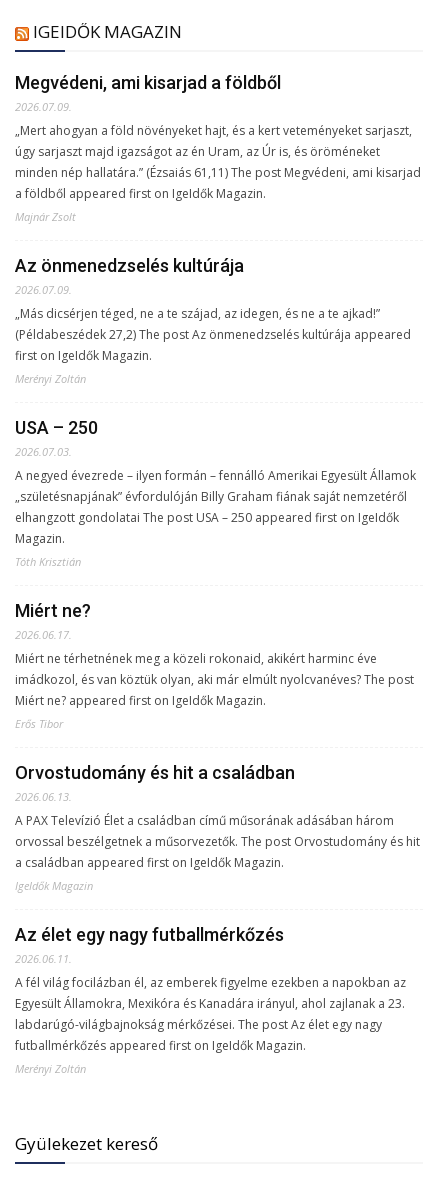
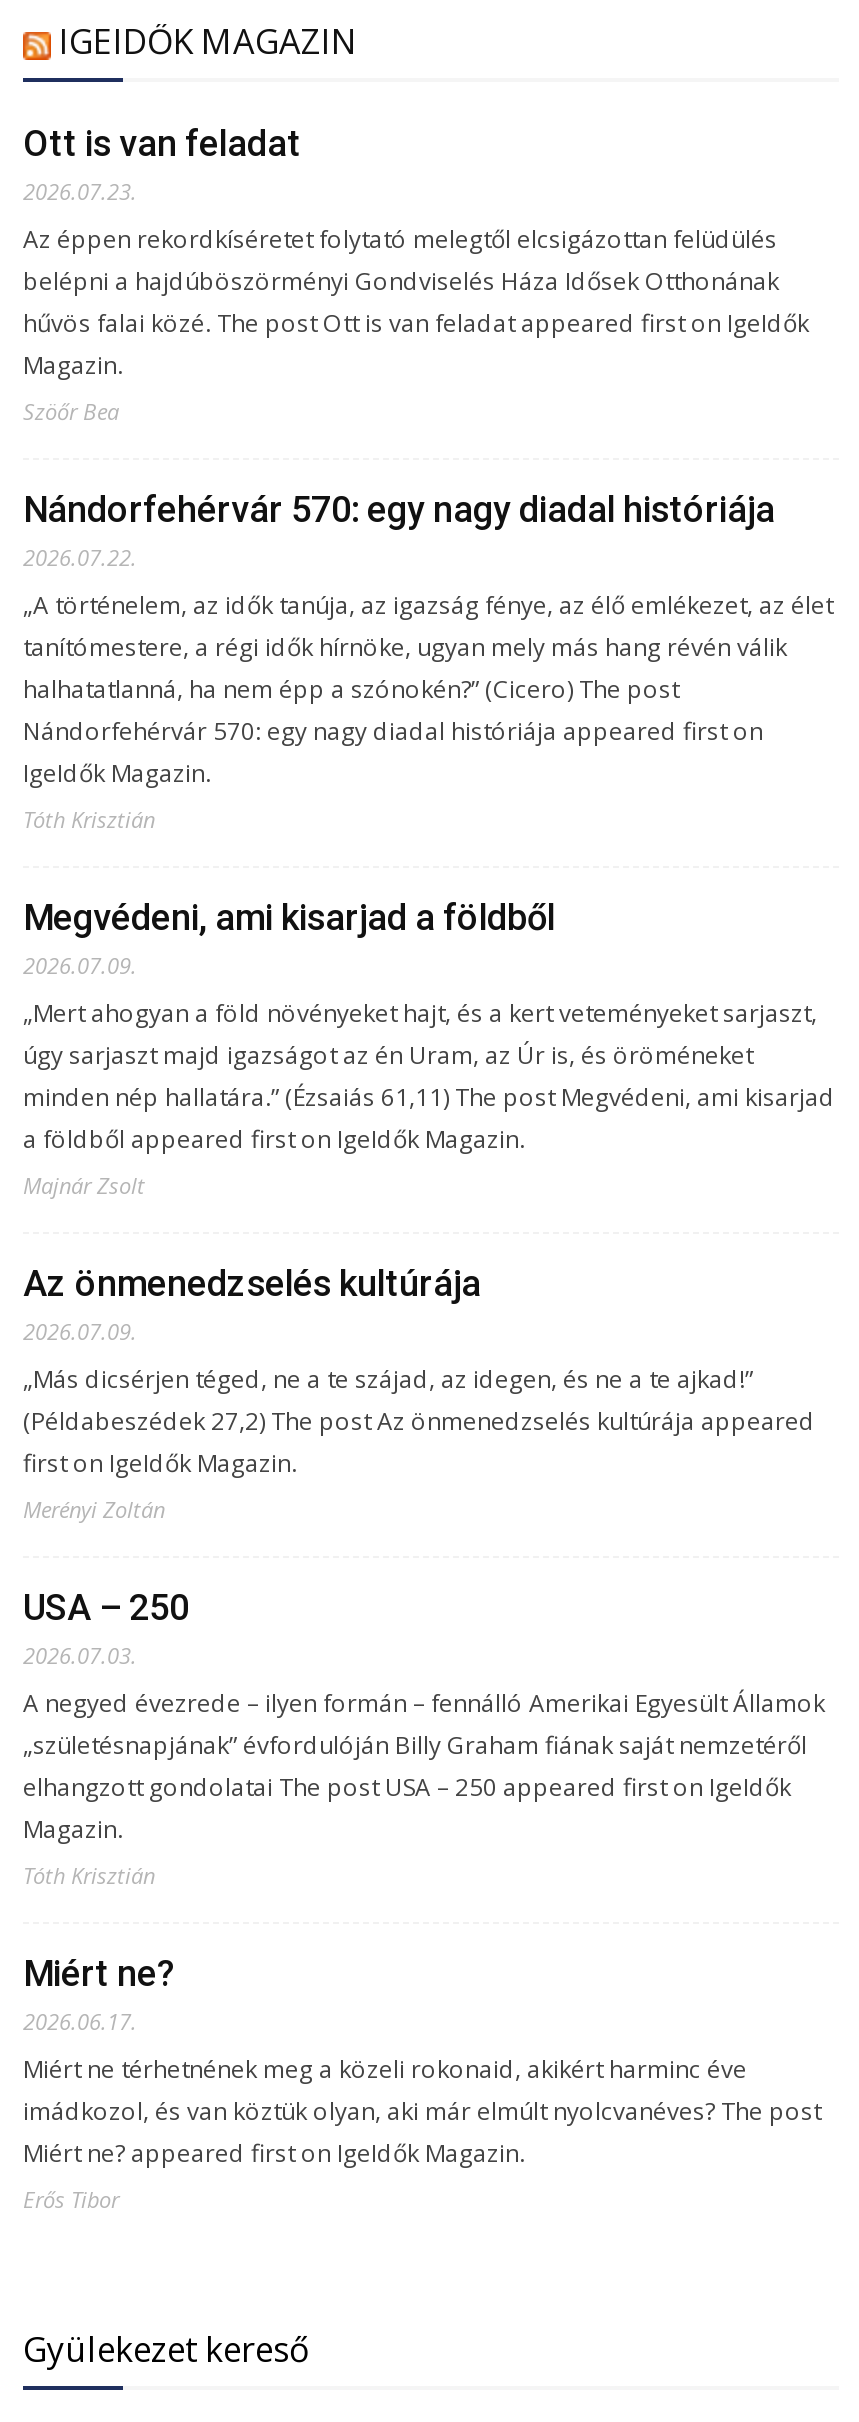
none -> [23,123,833,835] Ott is van feladat | 2026.07.23. | Az éppen rekordkíséretet folytató melegtől elcsigázottan felüdülés | belépni a hajdúböszörményi Gondviselés Háza Idősek Otthonának | hűvös falai közé. The post Ott is van feladat appeared first on IgeIdők | Magazin. | Szöőr Bea | Nándorfehérvár 570: egy nagy diadal históriája | 2026.07.22. | „A történelem, az idők tanúja, az igazság fénye, az élő emlékezet, az élet | tanítómestere, a régi idők hírnöke, ugyan mely más hang révén válik | halhatatlanná, ha nem épp a szónokén?” (Cicero) The post | Nándorfehérvár 570: egy nagy diadal históriája appeared first on | IgeIdők Magazin. | Tóth Krisztián
moved [15,72,421,731] -> [23,897,835,2215]: Megvédeni, ami kisarjad a földből | 2026.07.09. | „Mert ahogyan a föld növényeket hajt, és a kert veteményeket sarjaszt, | ... | Miért ne? appeared first on IgeIdők Magazin. | Erős Tibor
[15,762,420,1076] Orvostudomány és hit a családban | 2026.06.13. | A PAX Televízió Élet a családban című műsorának adásában három | orvossal beszélgetnek a műsorvezetők. The post Orvostudomány és hit | a családban appeared first on IgeIdők Magazin. | IgeIdők Magazin | Az élet egy nagy futballmérkőzés | 2026.06.11. | A fél világ focilázban él, az emberek figyelme ezekben a napokban az | Egyesült Államokra, Mexikóra és Kanadára irányul, ahol zajlanak a 23. | labdarúgó-világbajnokság mérkőzései. The post Az élet egy nagy | futballmérkőzés appeared first on IgeIdők Magazin. | Merényi Zoltán -> none

